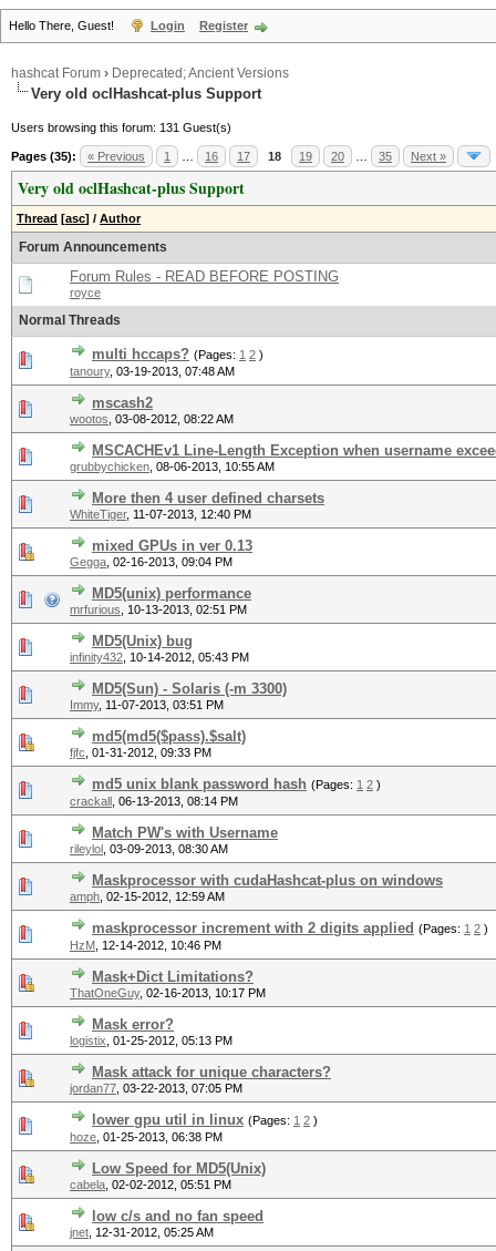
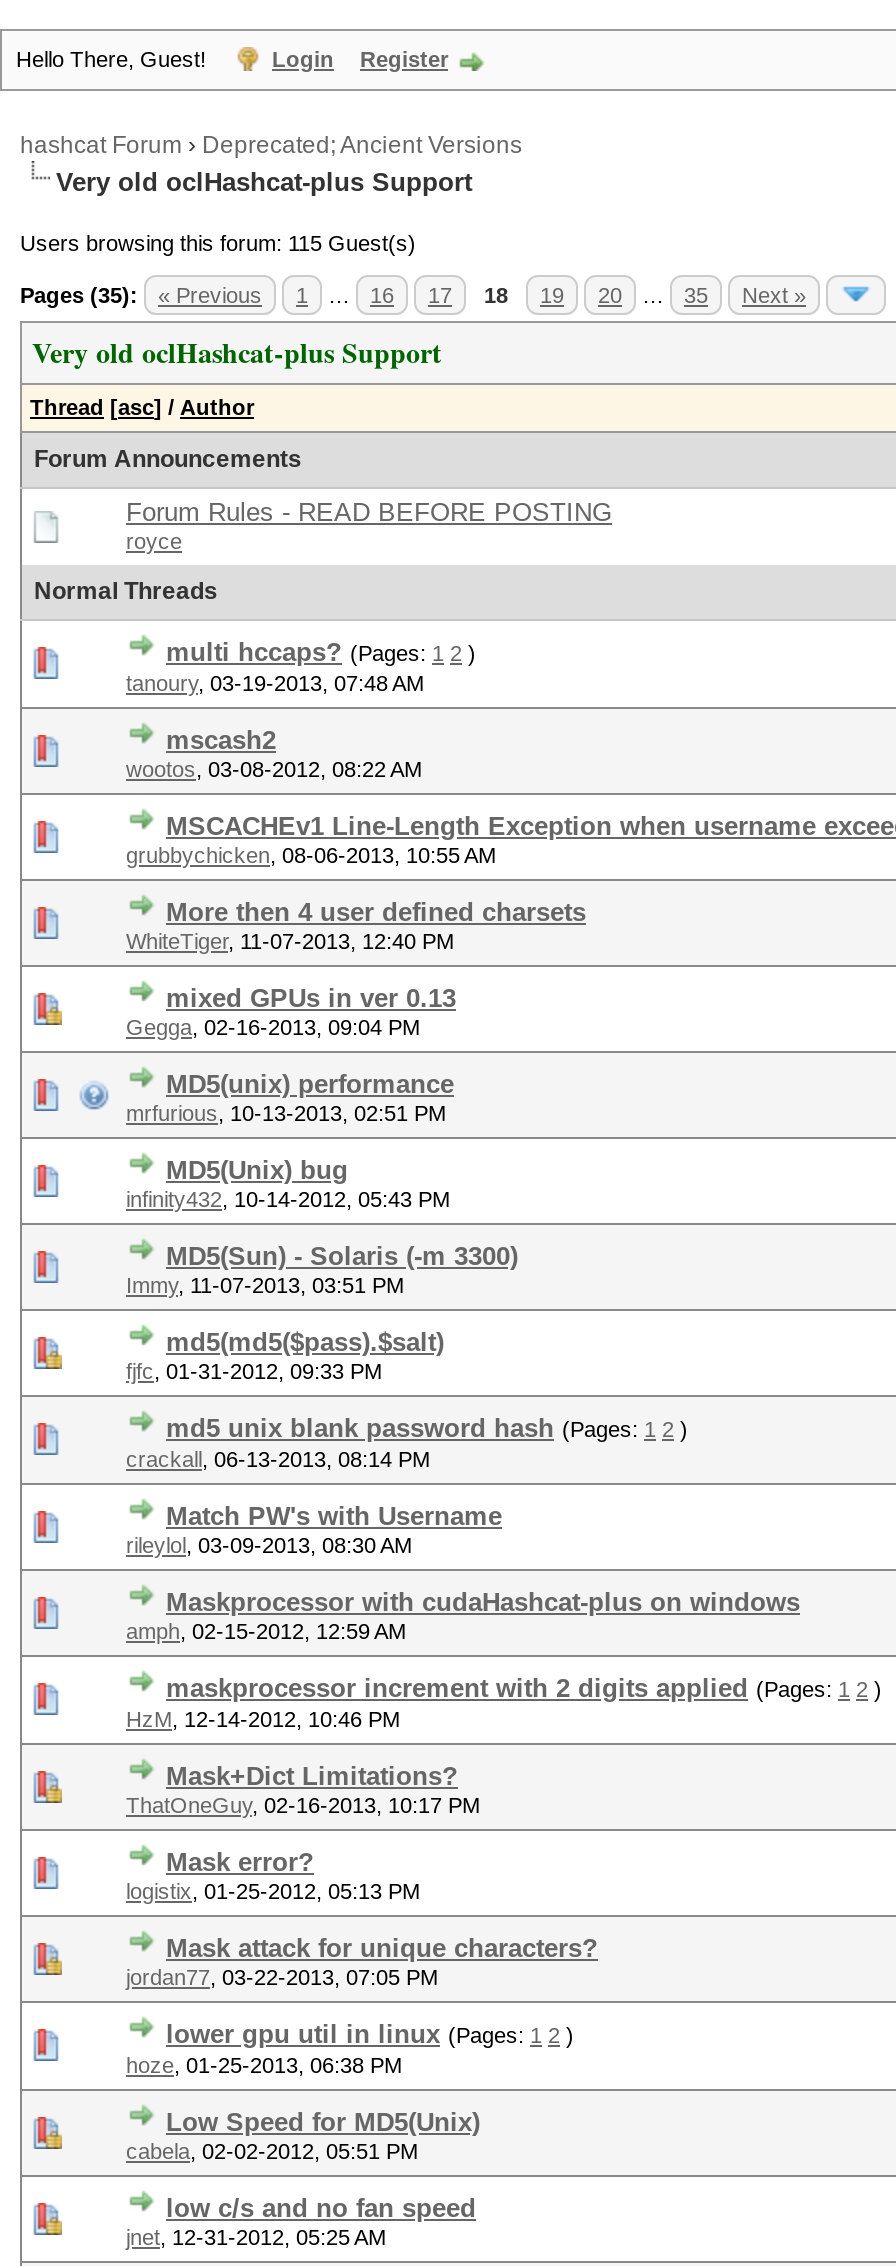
[11,121,231,134] Users browsing this forum: 131 Guest(s) -> [20,231,416,255] Users browsing this forum: 115 Guest(s)

